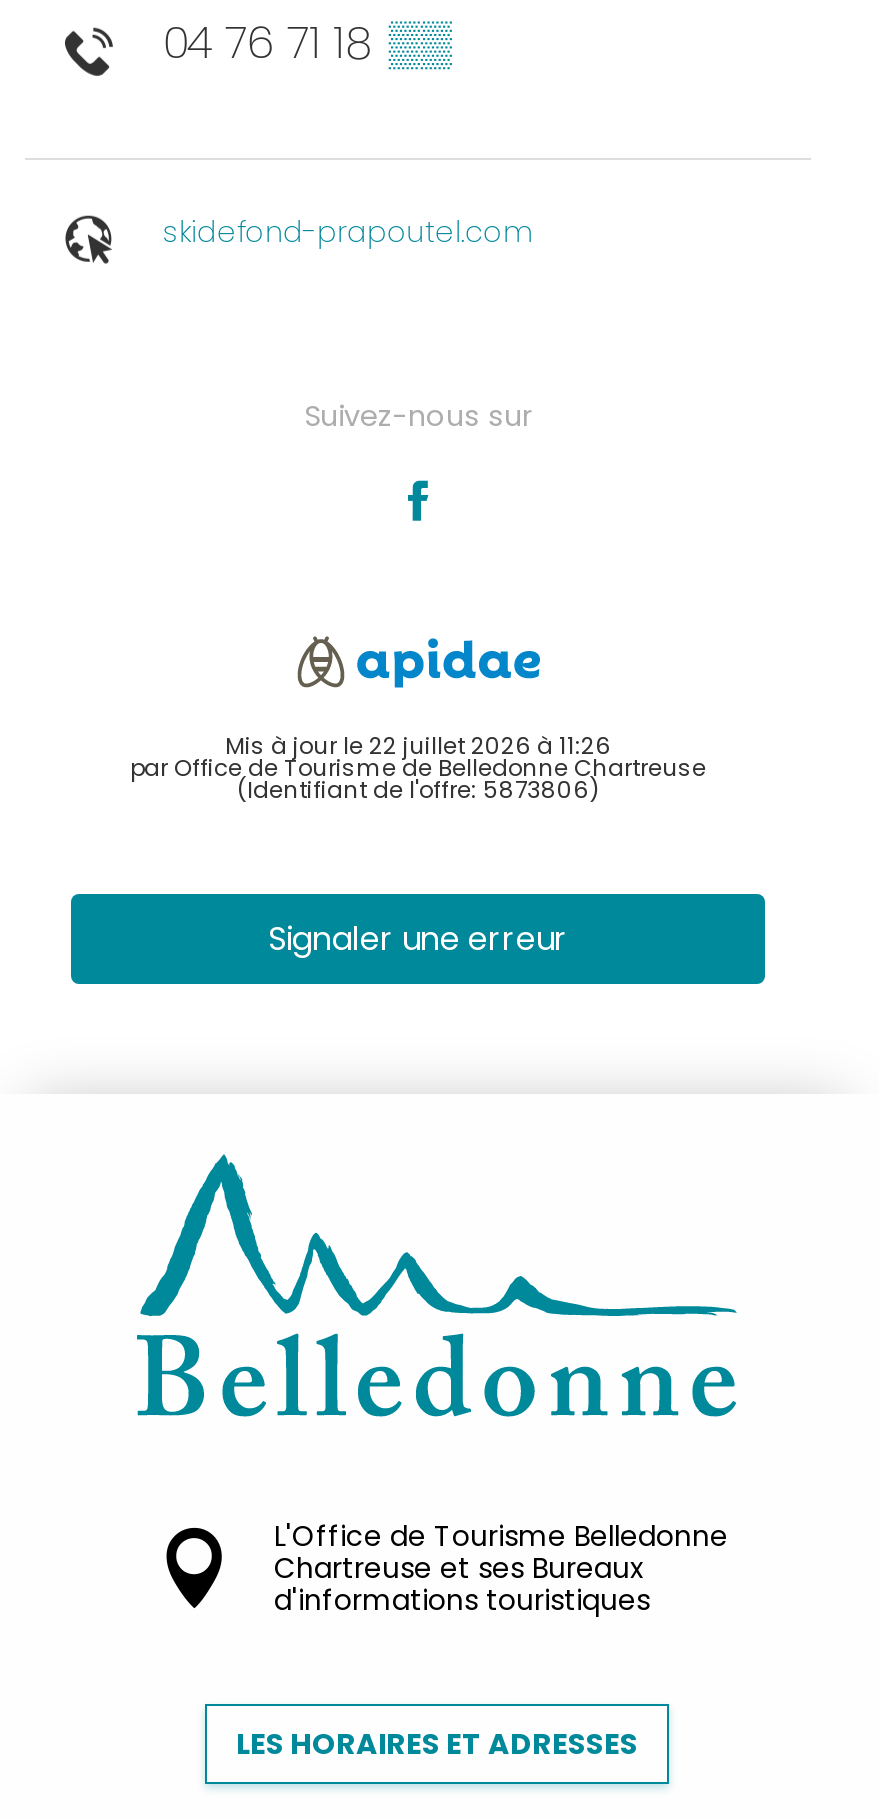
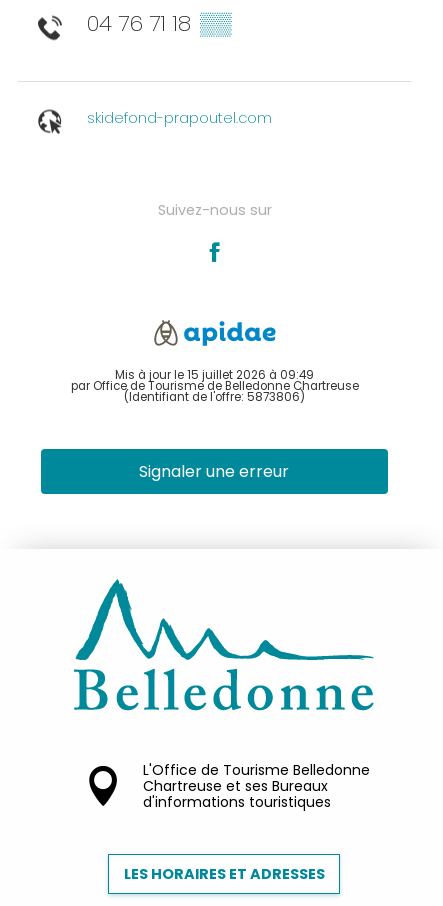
[225,731,611,763] Mis à jour le 22 juillet 2026 à 11:26 -> [115,367,314,383] Mis à jour le 15 juillet 2026 à 09:49

